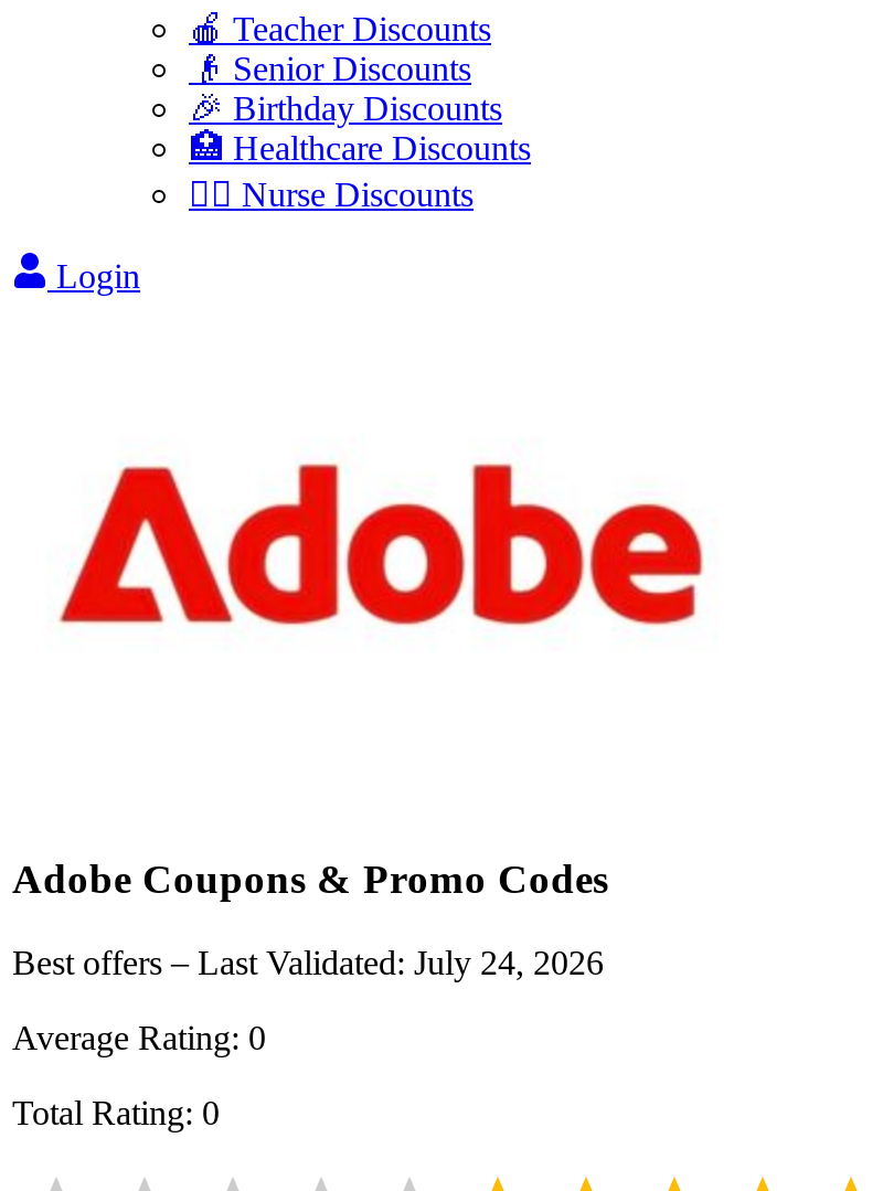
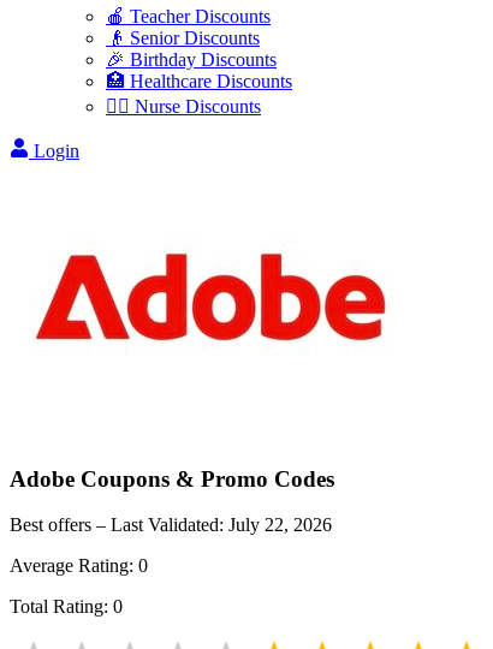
[12,945,604,982] Best offers – Last Validated: July 24, 2026 -> [10,515,332,535] Best offers – Last Validated: July 22, 2026

